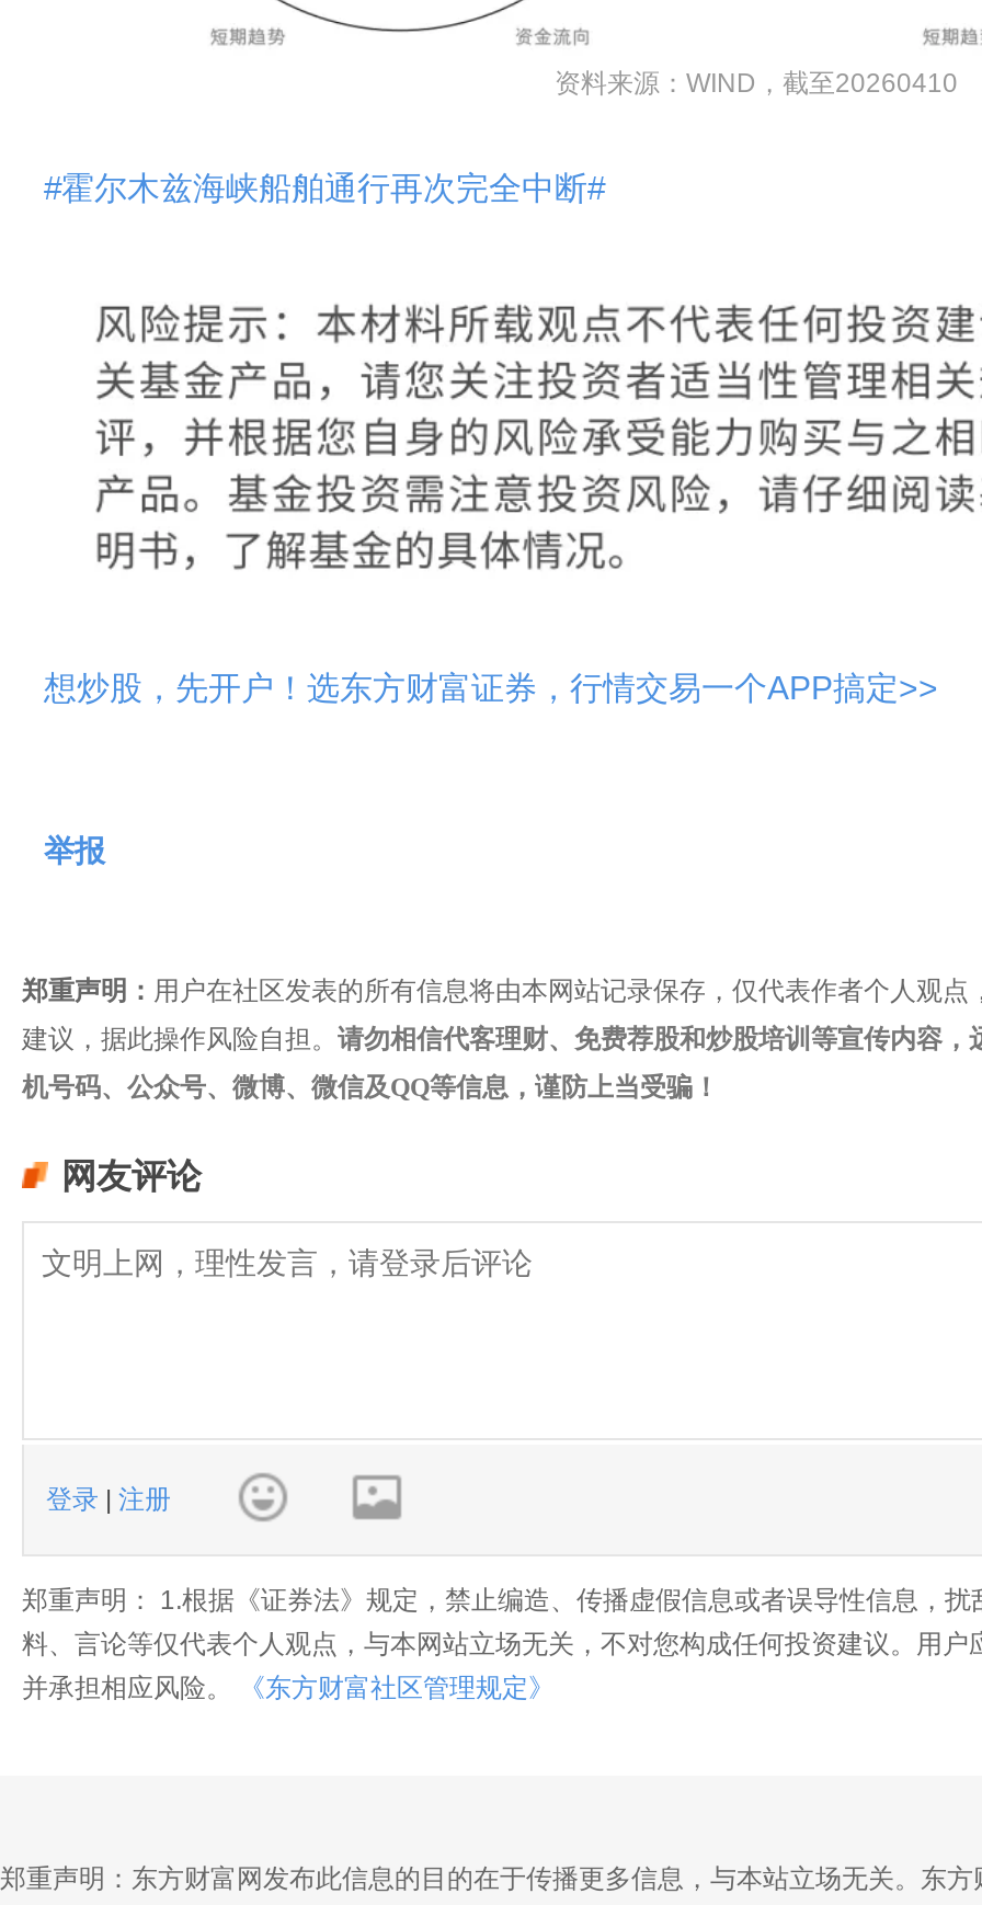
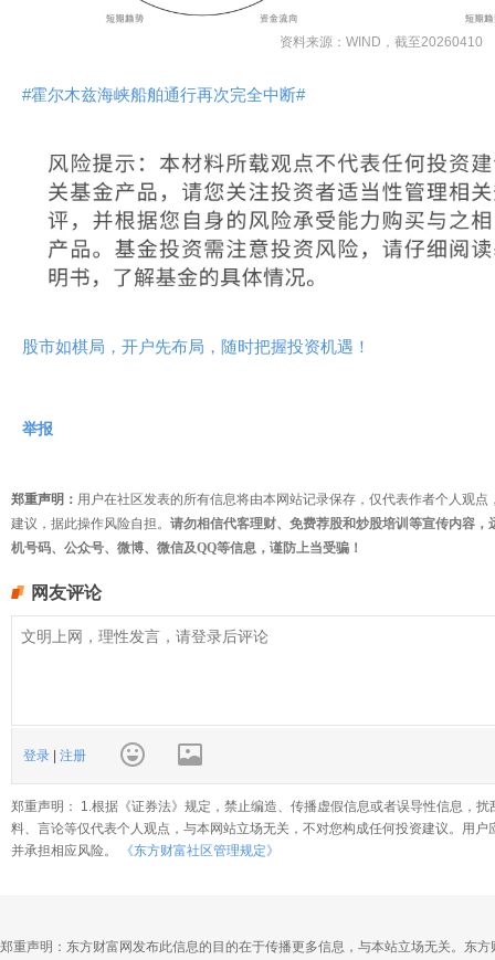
[44,669,938,706] 想炒股，先开户！选东方财富证券，行情交易一个APP搞定>> -> [22,337,370,356] 股市如棋局，开户先布局，随时把握投资机遇！

